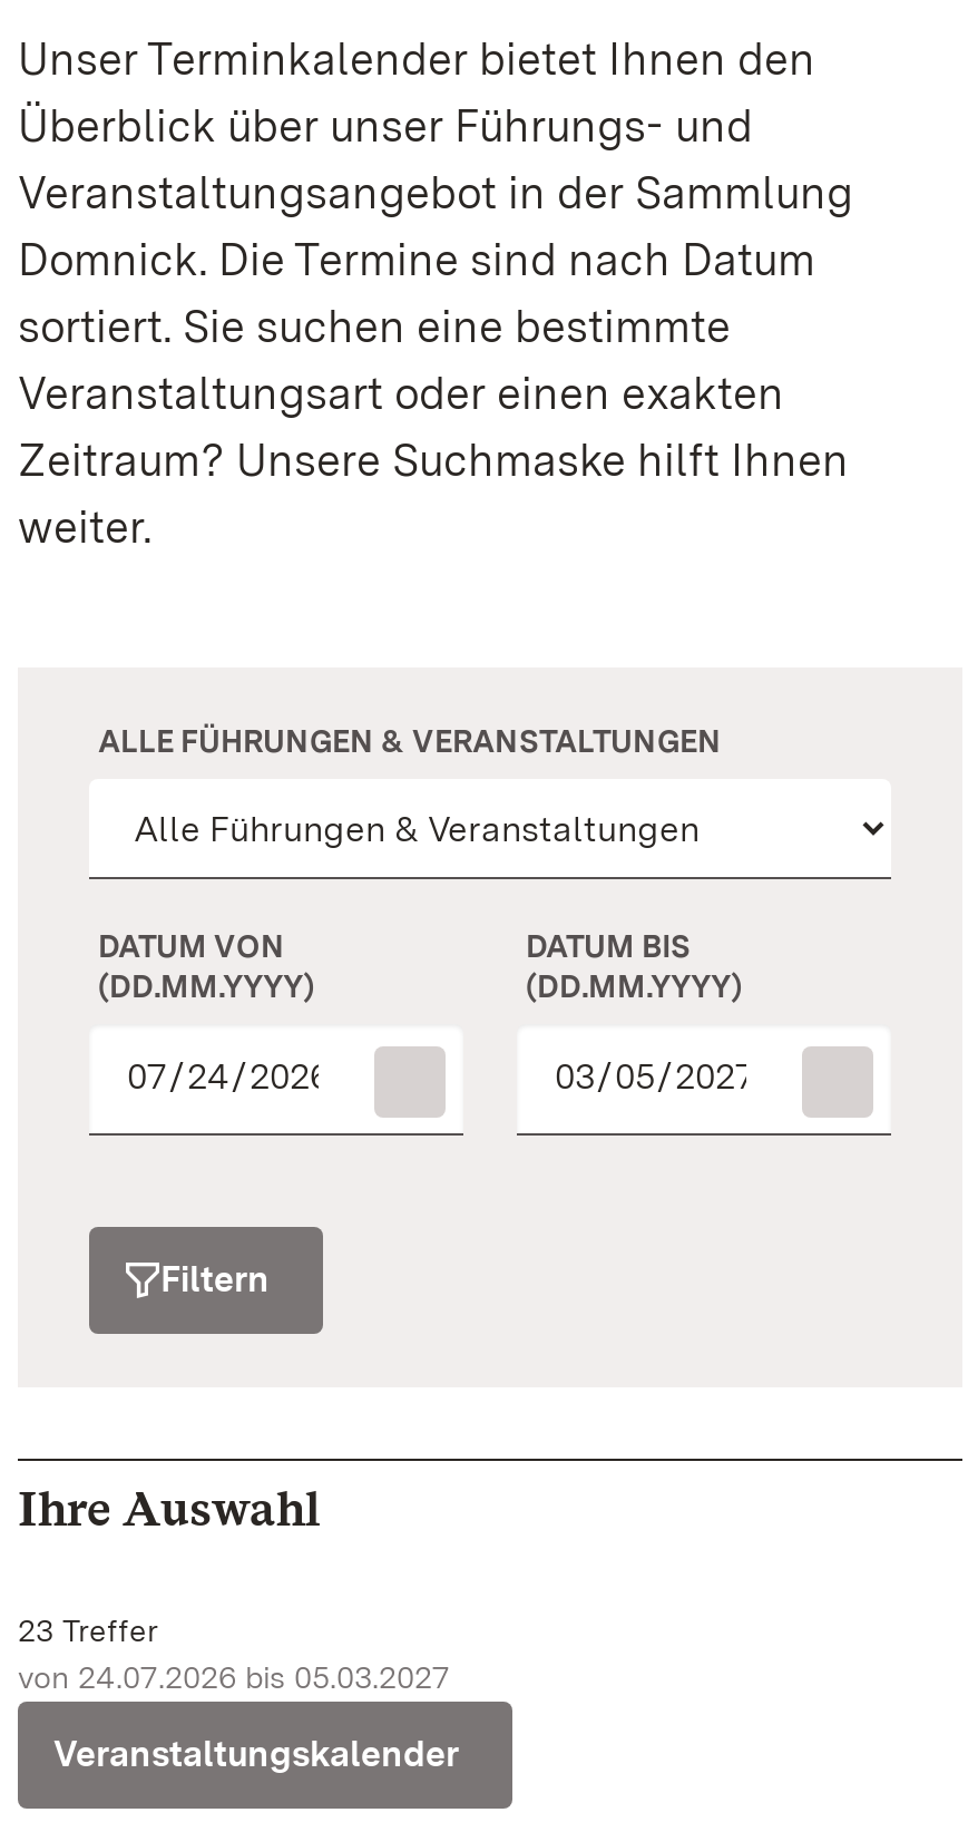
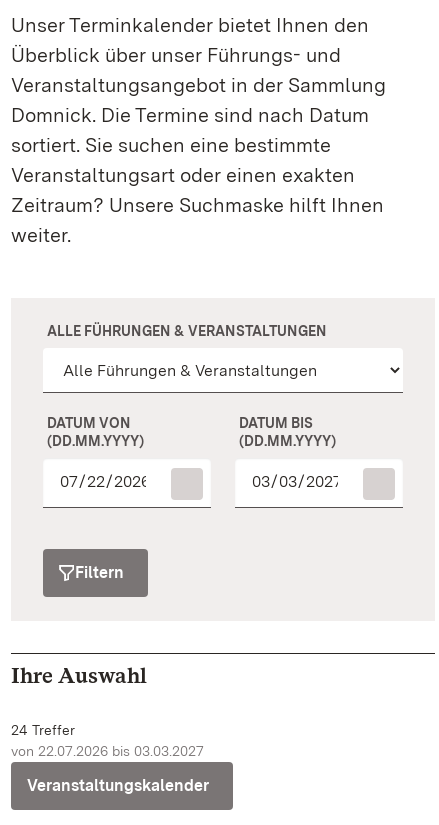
[18,1612,158,1648] 23 Treffer -> [11,722,75,738] 24 Treffer
[18,1659,450,1695] von 24.07.2026 bis 05.03.2027 -> [11,743,204,759] von 22.07.2026 bis 03.03.2027

